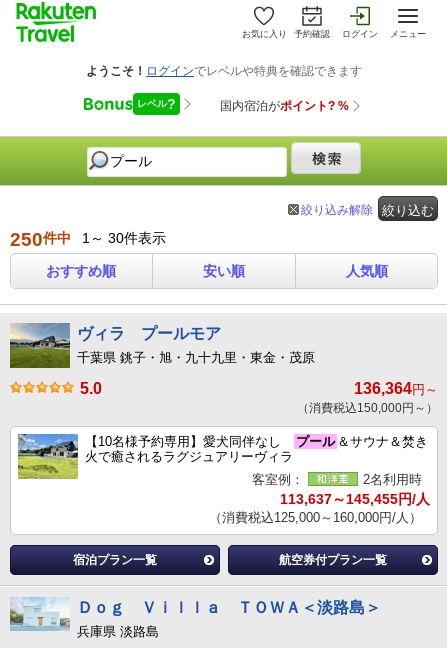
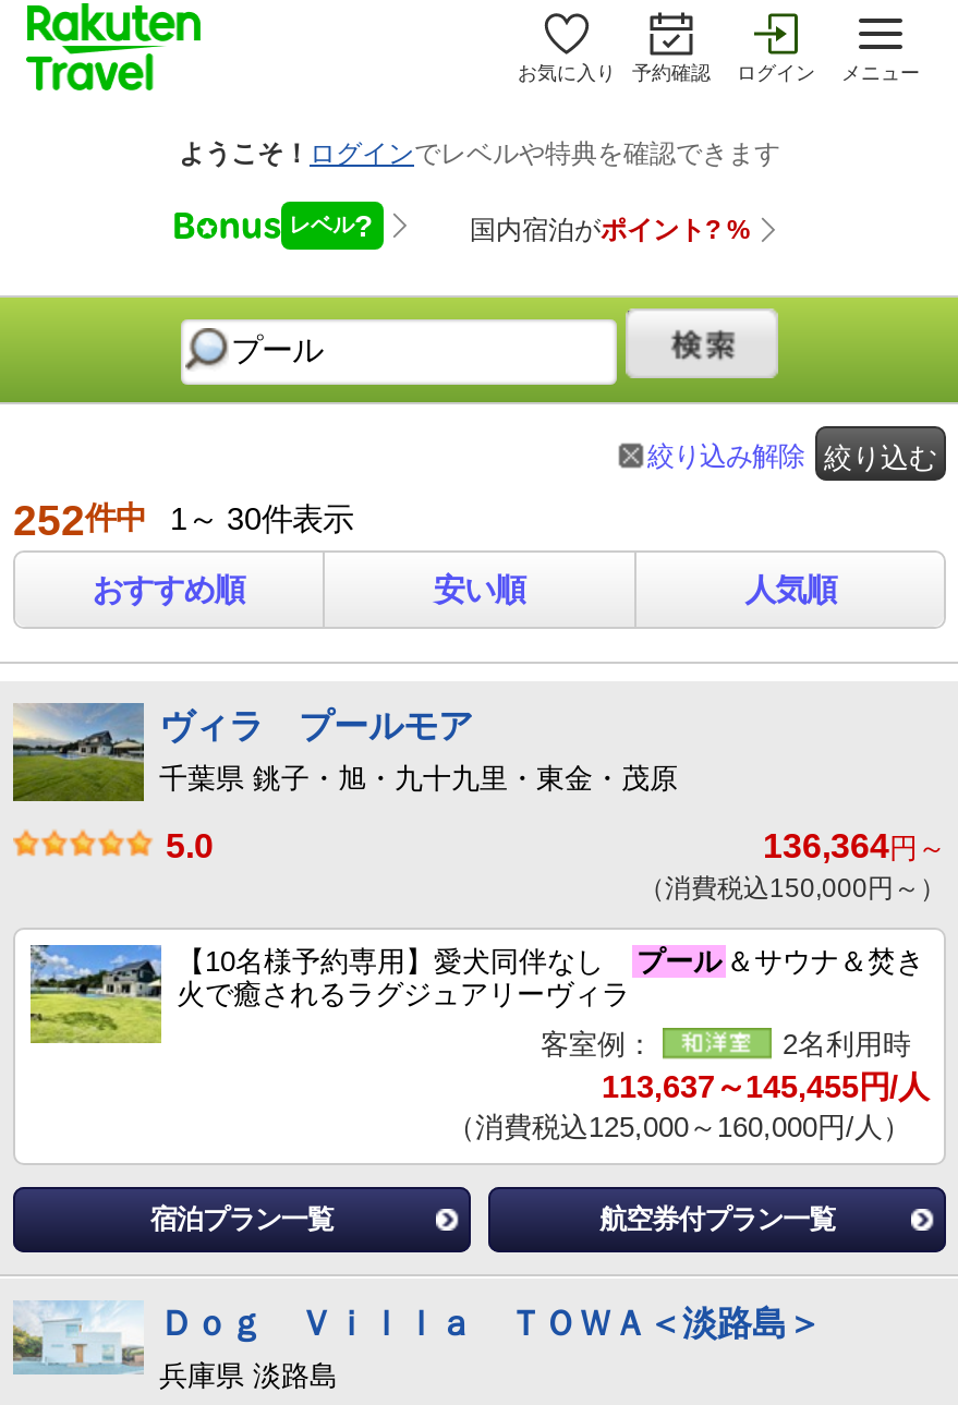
[10,229,166,250] 250件中 1～ 30件表示 -> [13,498,353,544] 252件中 1～ 30件表示

